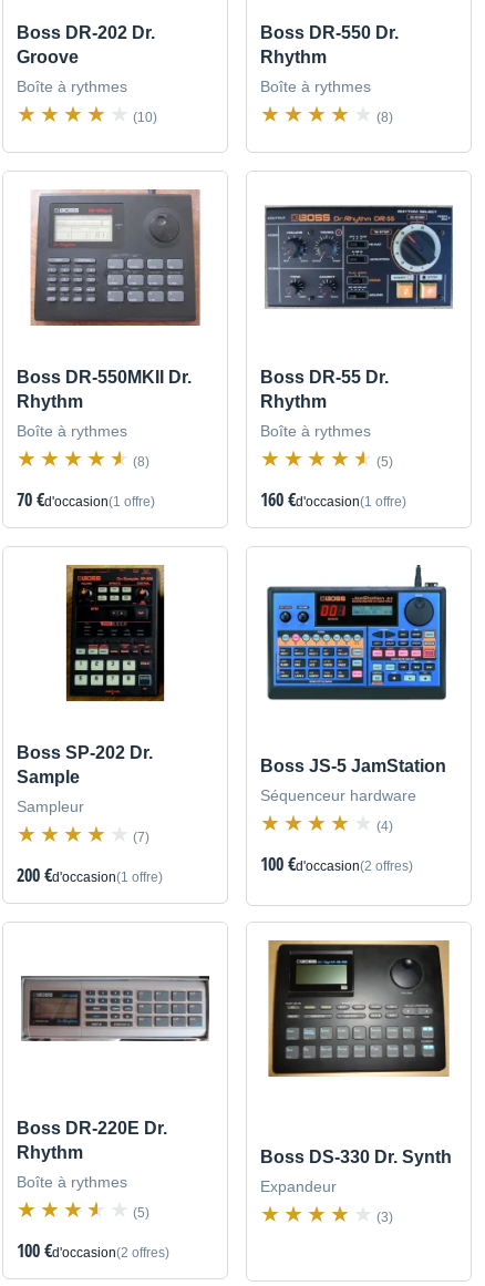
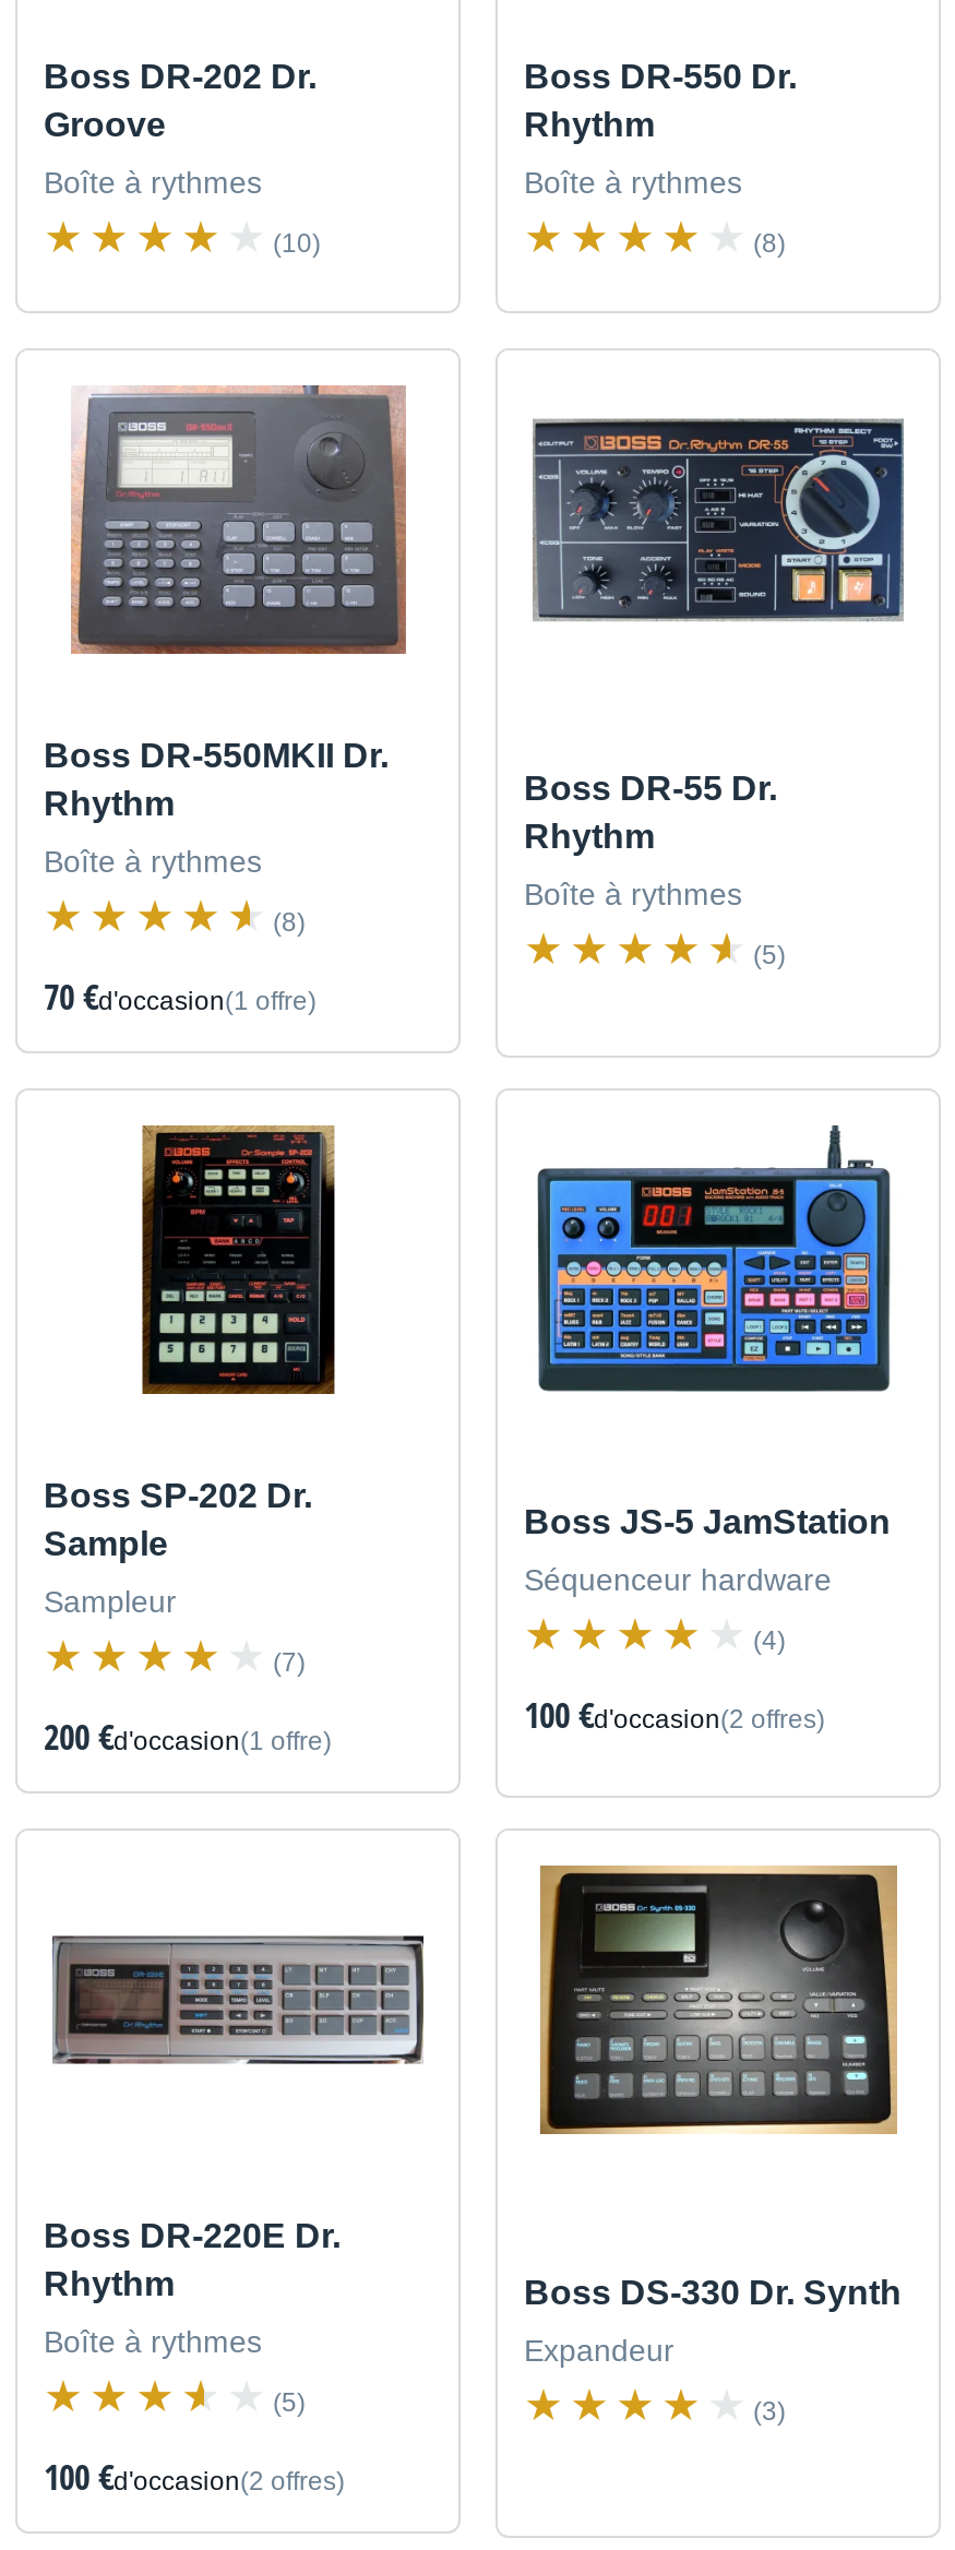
[260,487,406,512] 160 €d'occasion(1 offre) -> none

